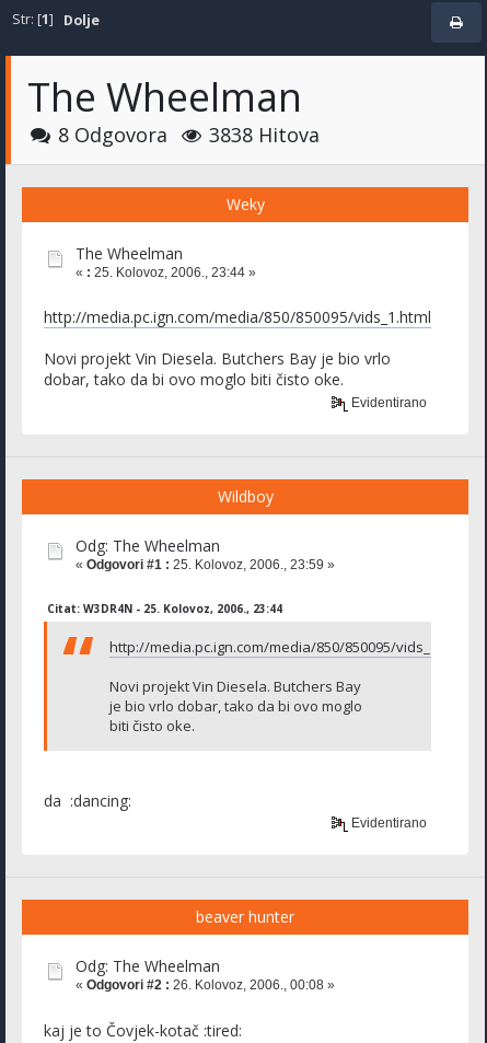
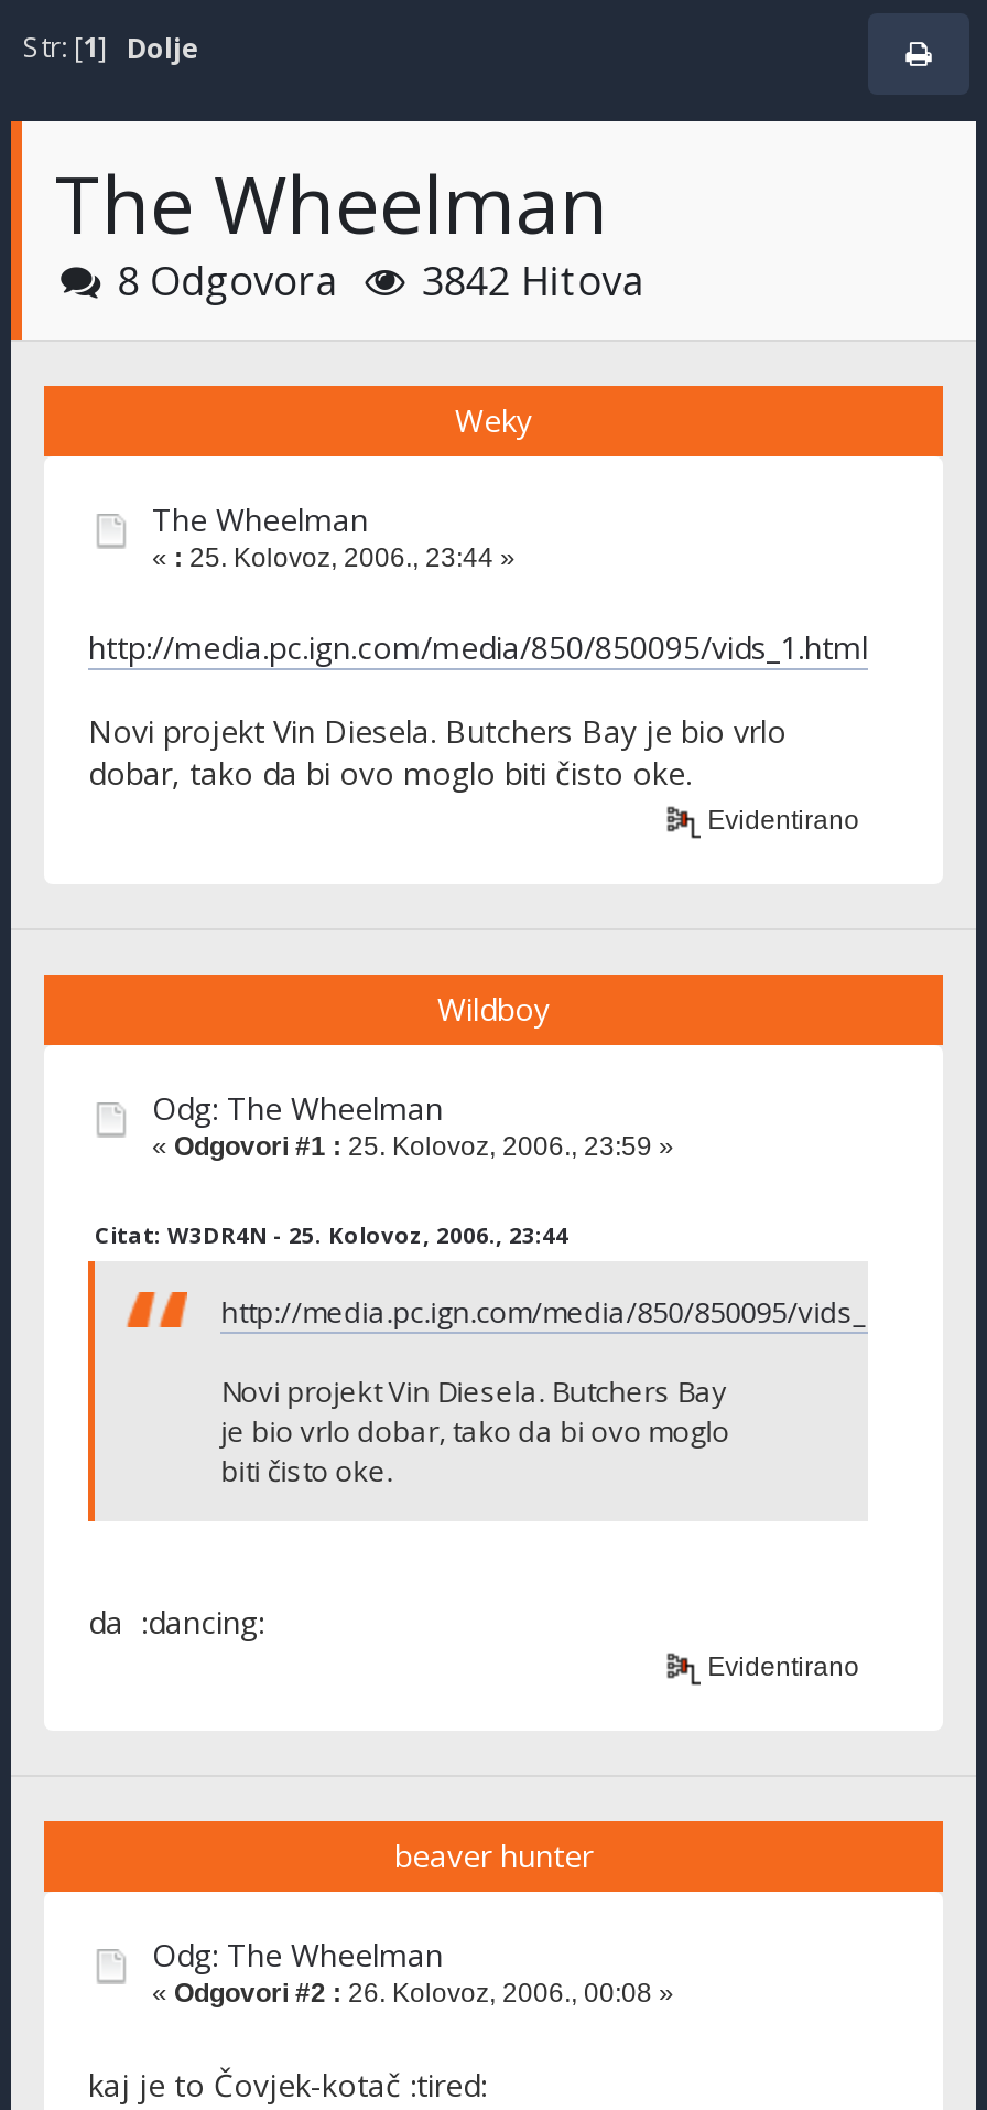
[58,121,320,148] 8 Odgovora 3838 Hitova -> [117,254,644,306] 8 Odgovora 3842 Hitova

